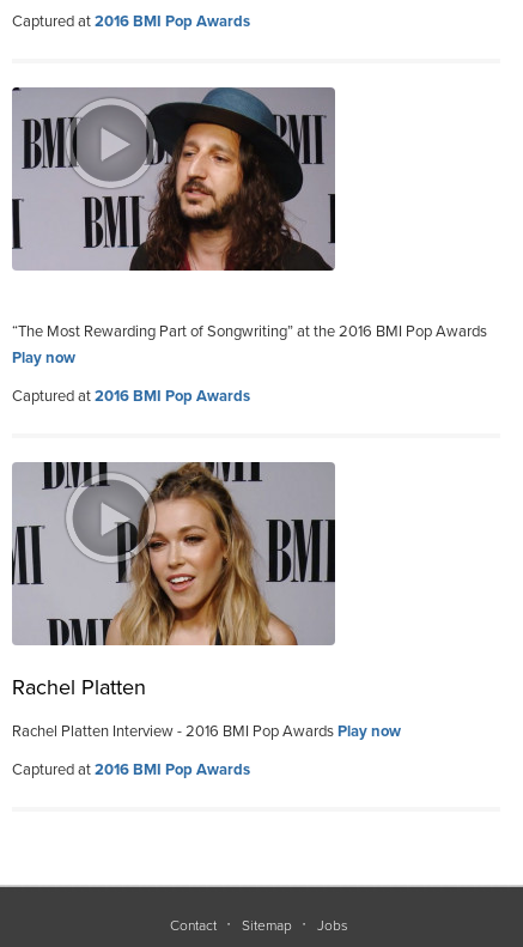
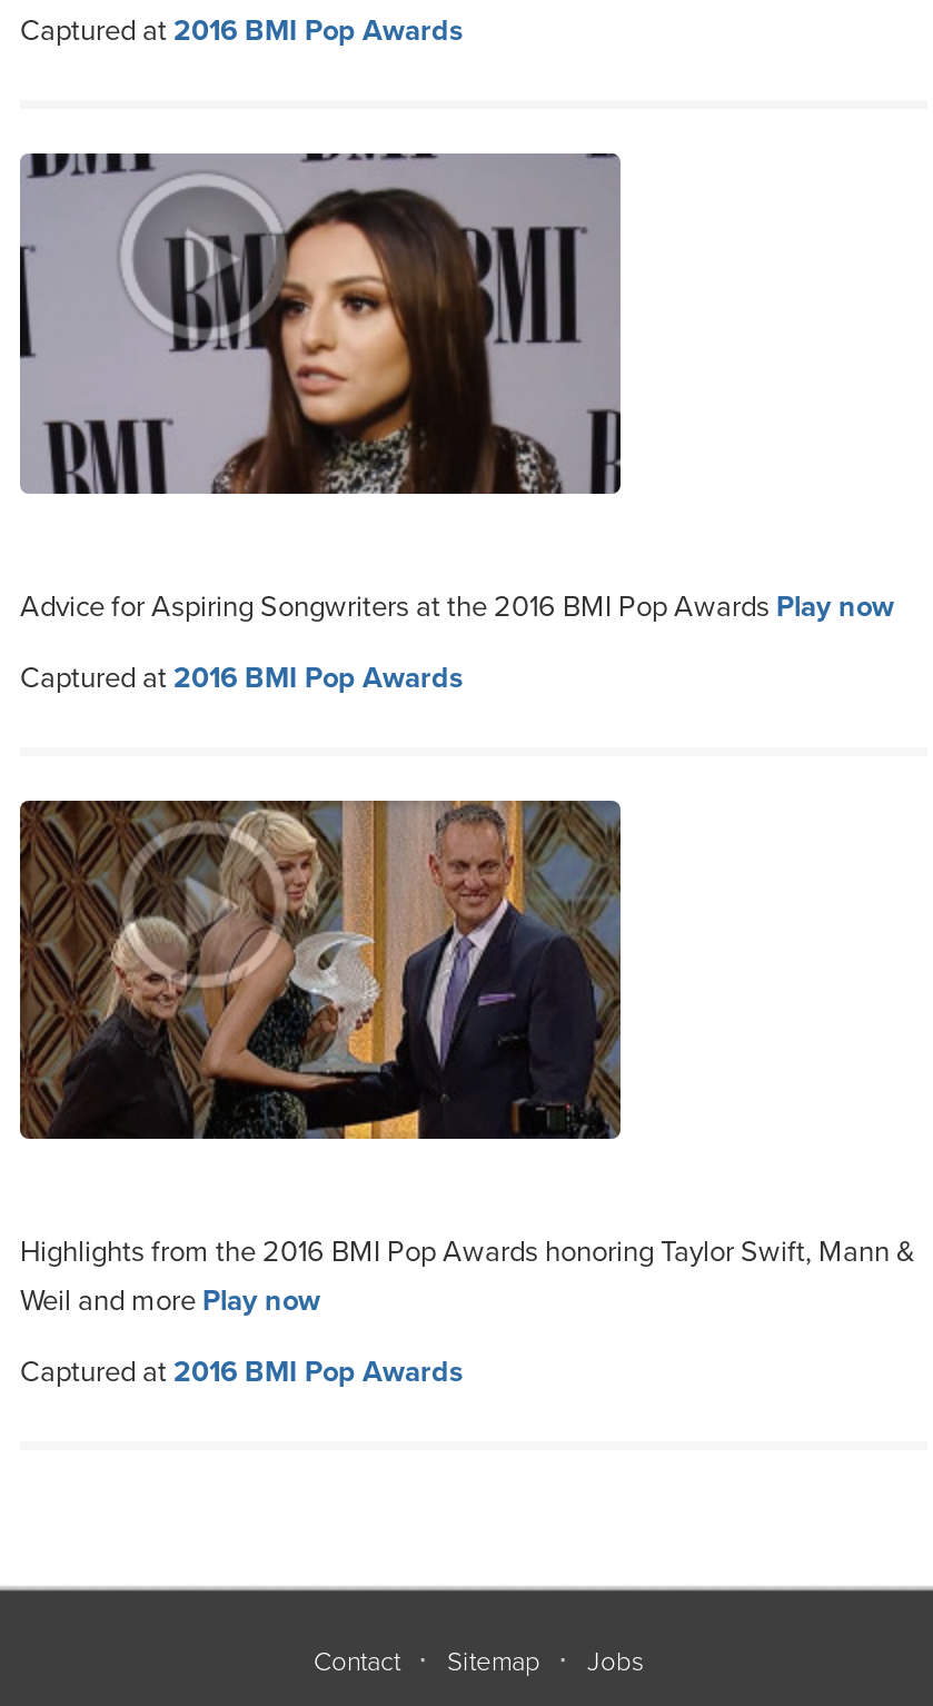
[12,87,335,272] [image] -> [20,153,621,496] [image]
[12,321,487,367] “The Most Rewarding Part of Songwriting” at the 2016 BMI Pop Awards | Play now -> [20,588,894,624] Advice for Aspiring Songwriters at the 2016 BMI Pop Awards Play now
[11,461,336,646] [image] -> [20,799,623,1141] [image]
[12,673,401,740] Rachel Platten | Rachel Platten Interview - 2016 BMI Pop Awards Play now -> [20,1233,914,1318] Highlights from the 2016 BMI Pop Awards honoring Taylor Swift, Mann & | Weil and more Play now

